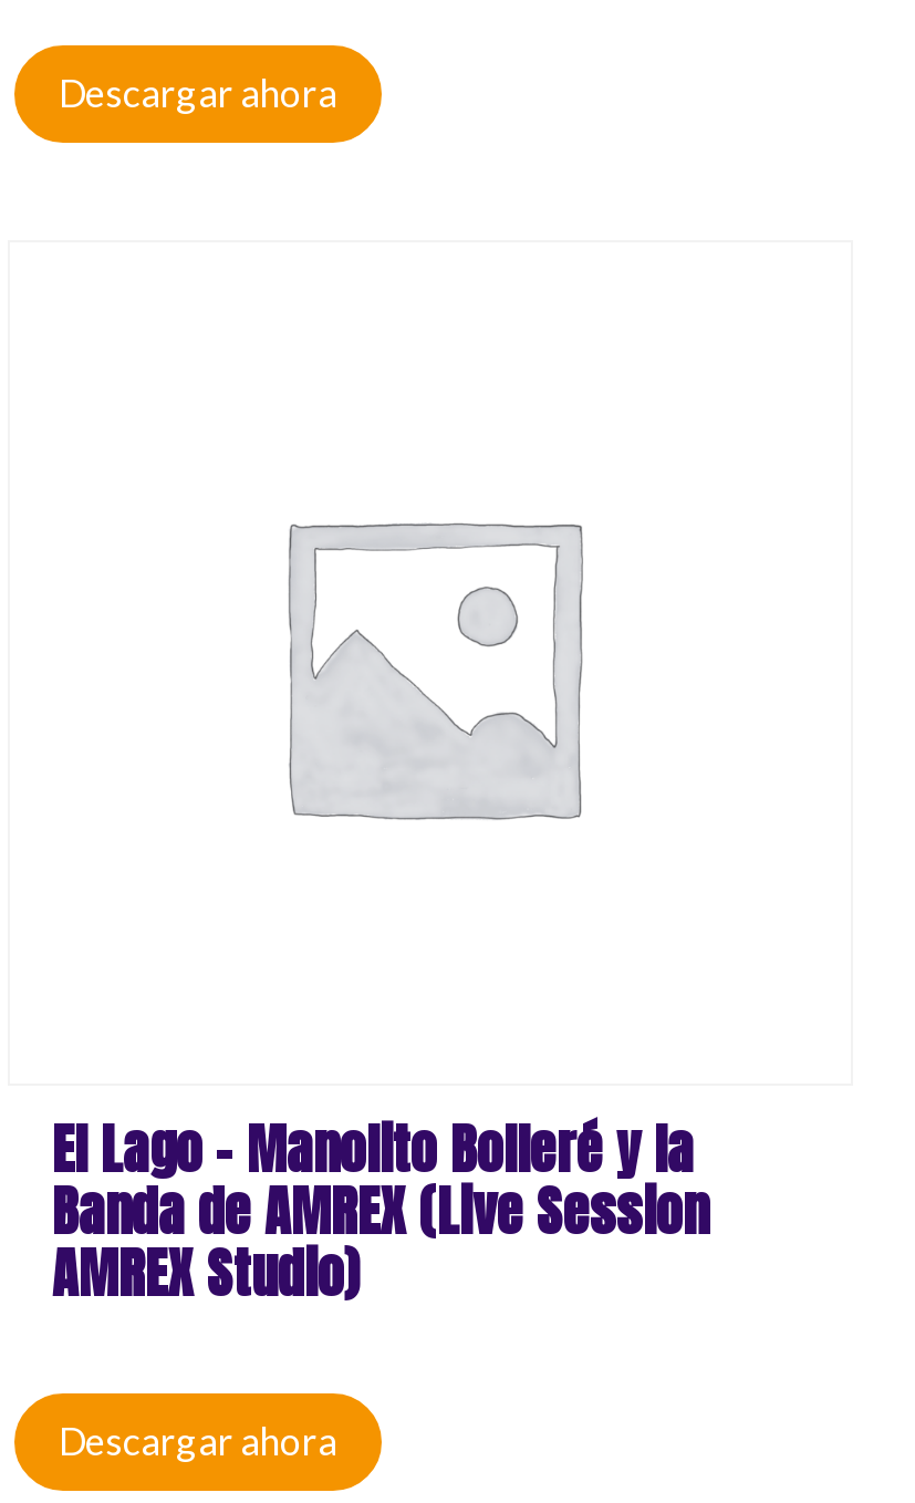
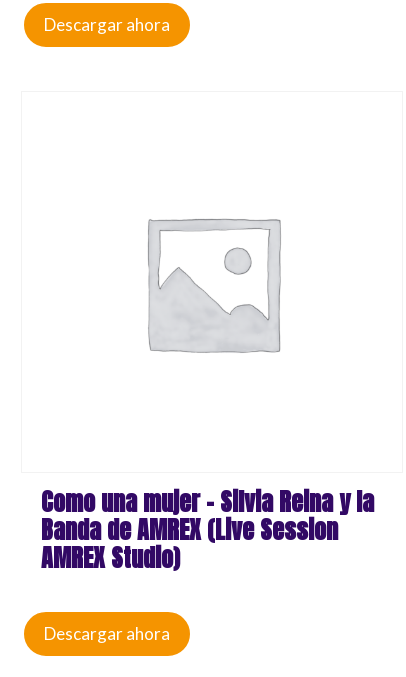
[52,1110,694,1190] El Lago – Manolito Bolleré y la -> [41,484,374,520] Como una mujer – Silvia Reina y la

